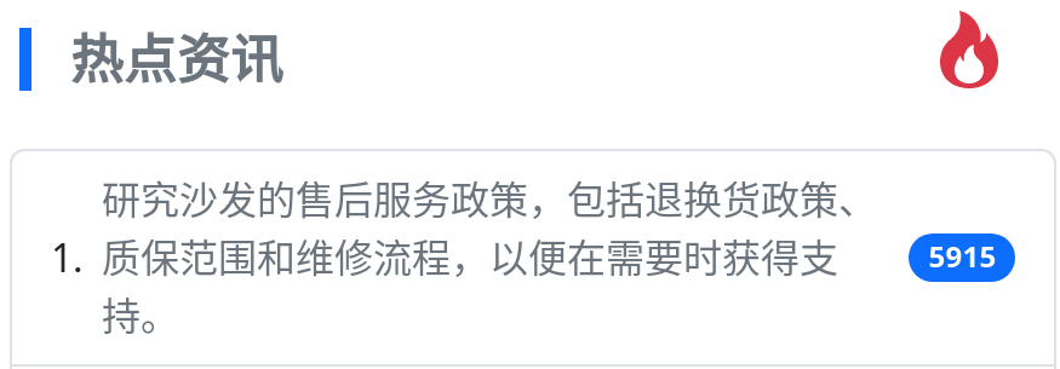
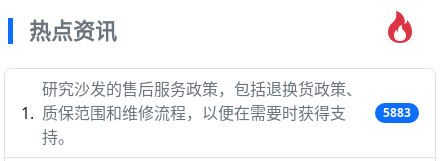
[928,236,996,277] 5915 -> [383,104,411,121] 5883

